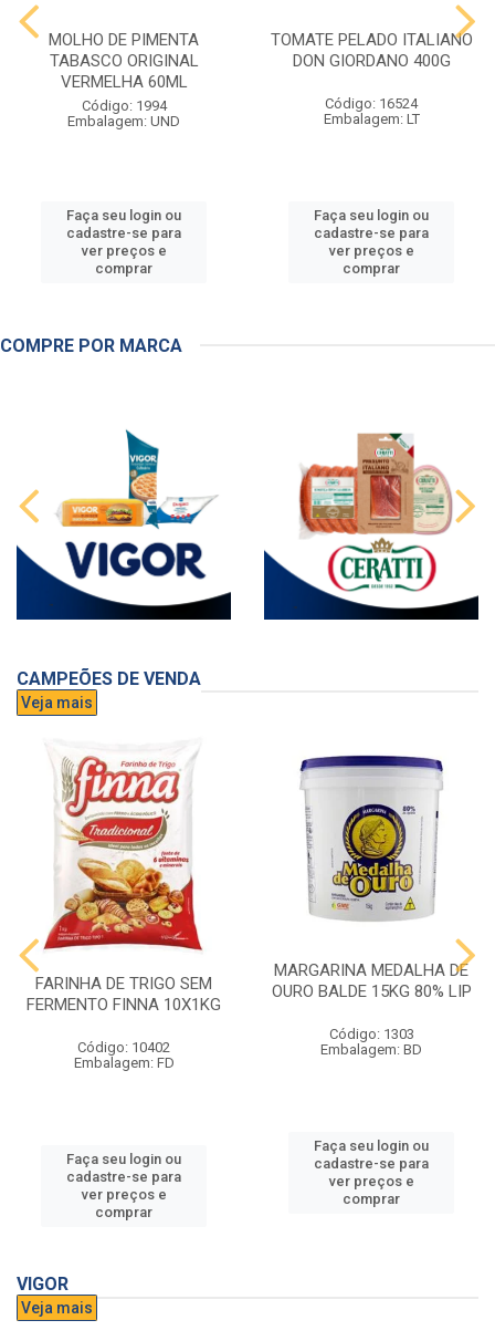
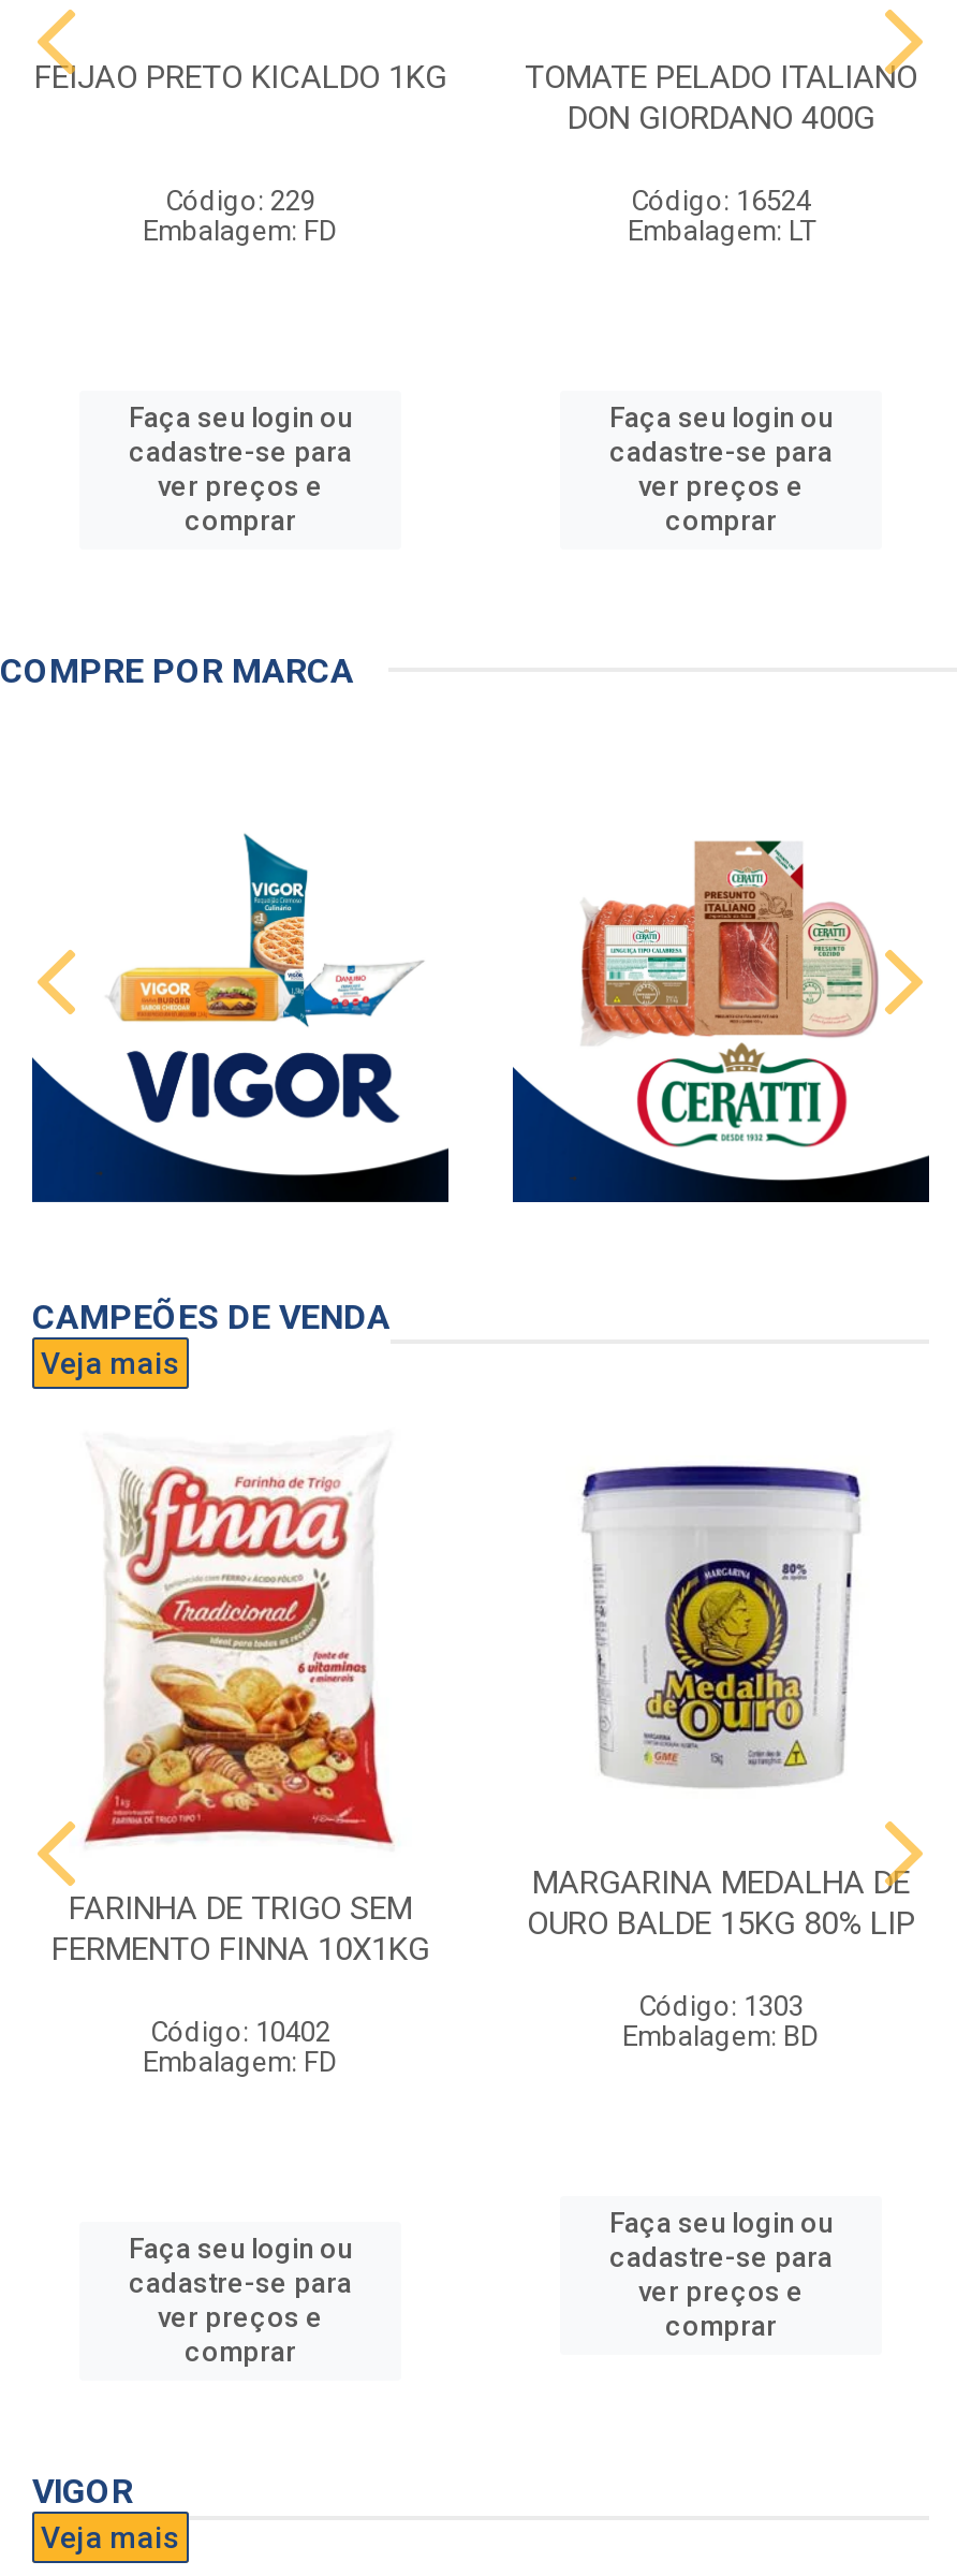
[49,30,199,129] MOLHO DE PIMENTA | TABASCO ORIGINAL | VERMELHA 60ML | Código: 1994 | Embalagem: UND -> [34,57,446,246] FEIJAO PRETO KICALDO 1KG | Código: 229 | Embalagem: FD

